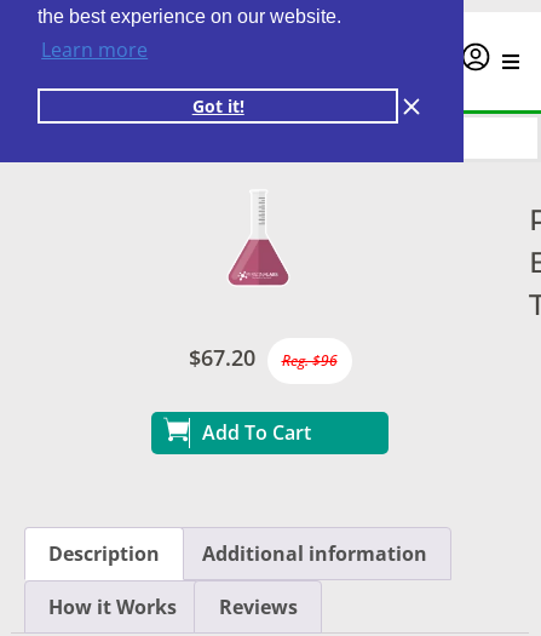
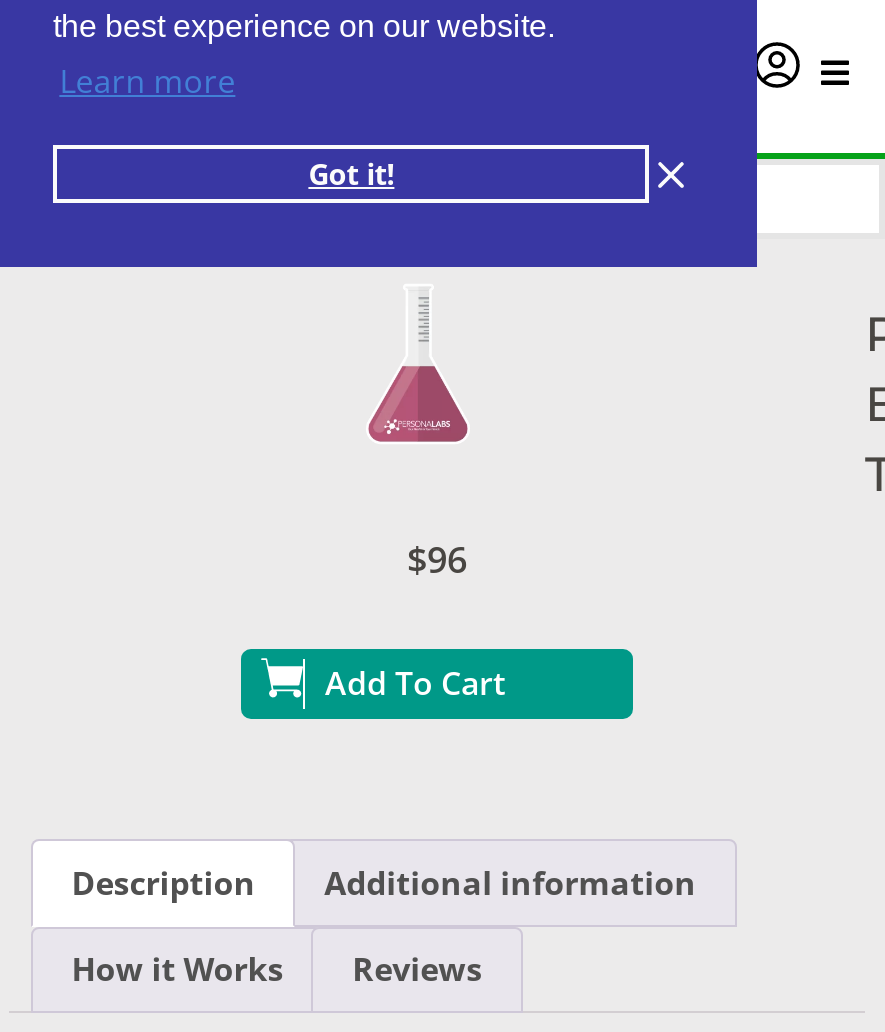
[188,343,337,372] $67.20 | Reg. $96 -> [407,535,467,583] $96

